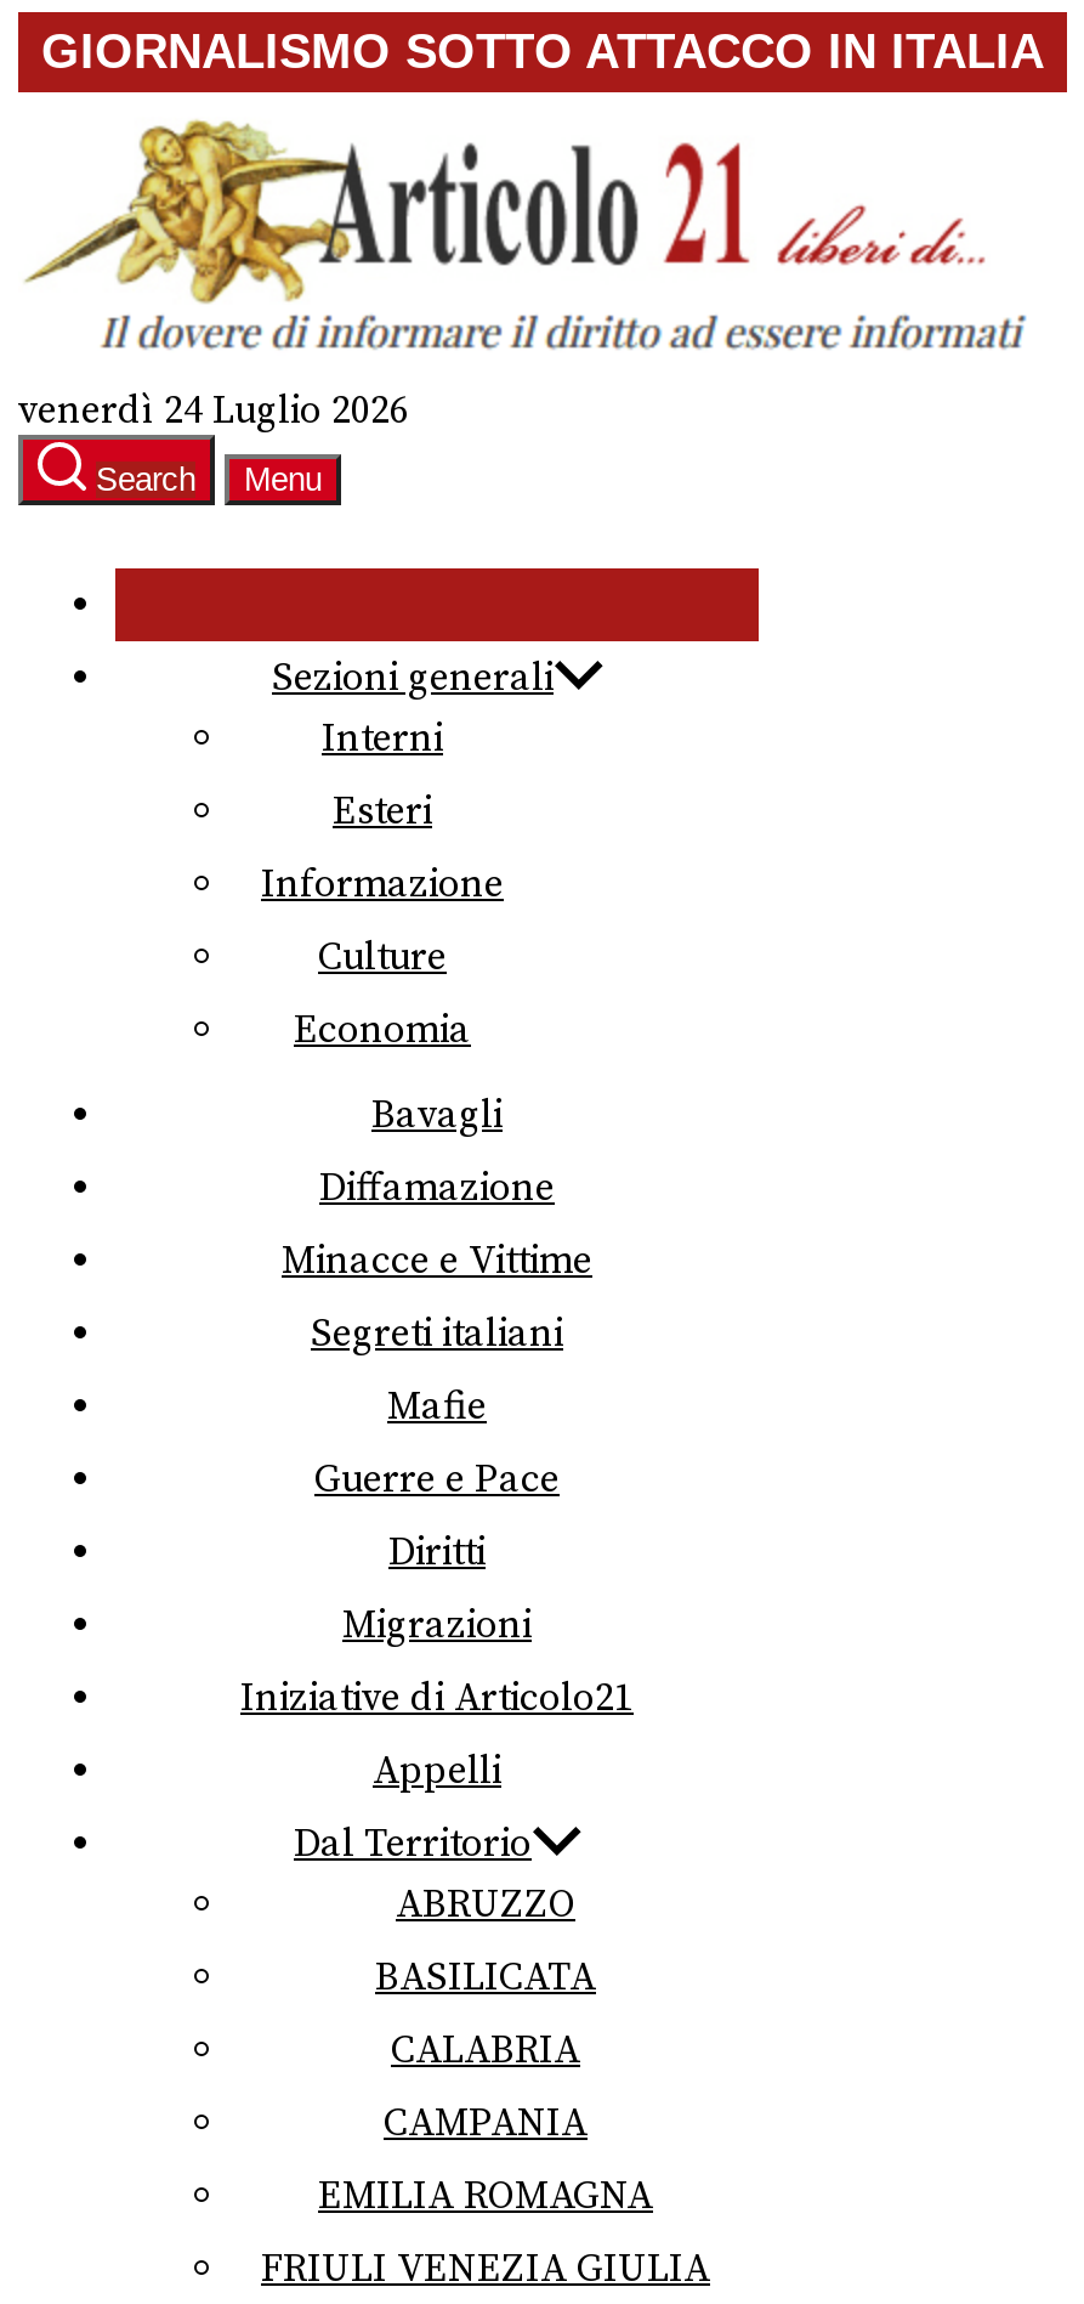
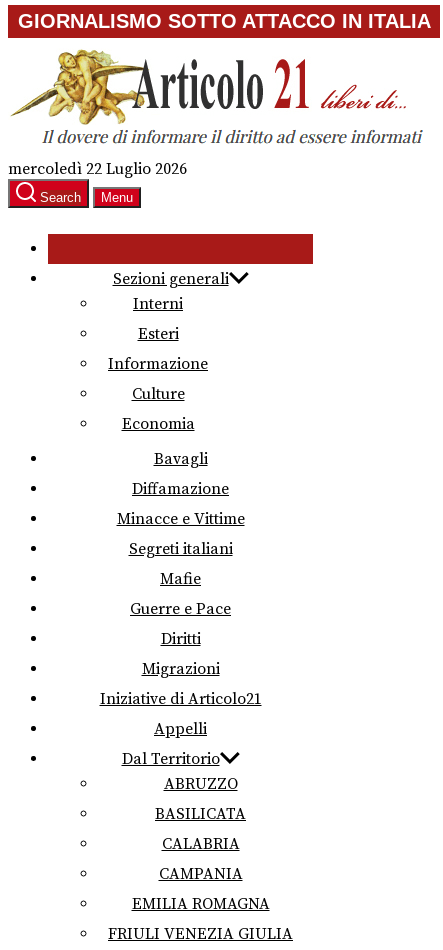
[18,386,409,435] venerdì 24 Luglio 2026 -> [8,159,187,179] mercoledì 22 Luglio 2026

